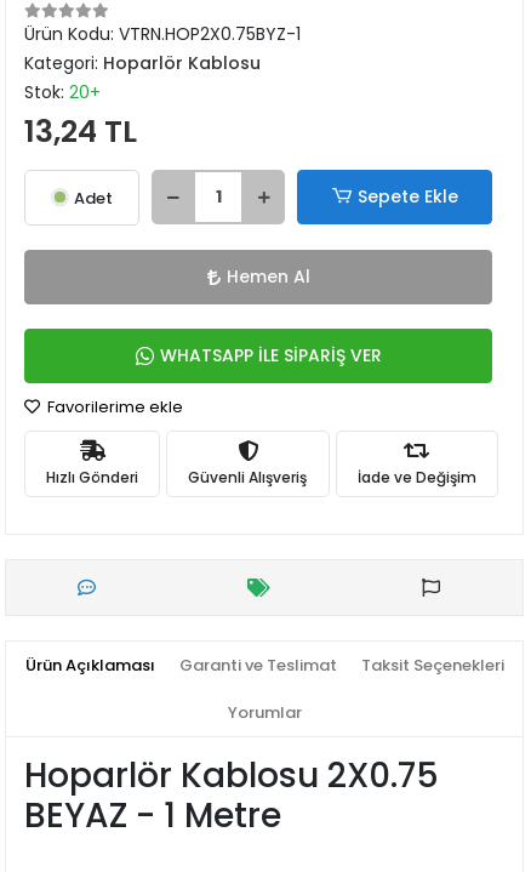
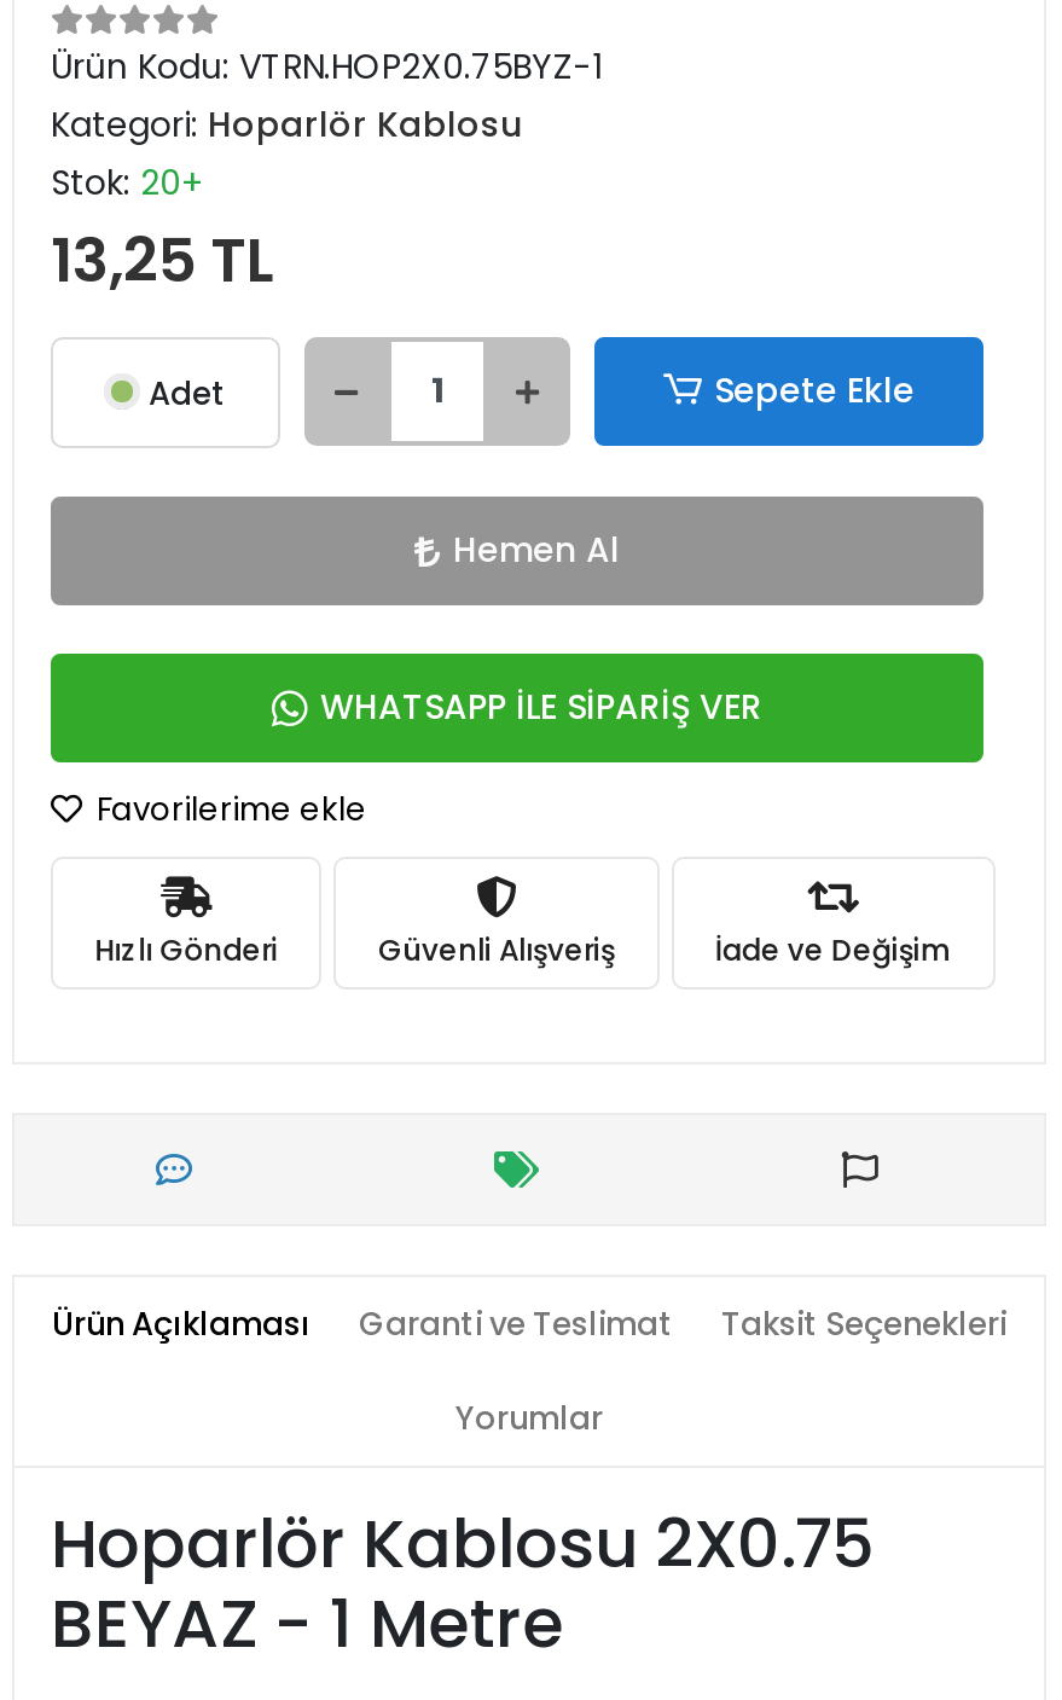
[24,110,137,153] 13,24 TL -> [51,219,275,303] 13,25 TL

